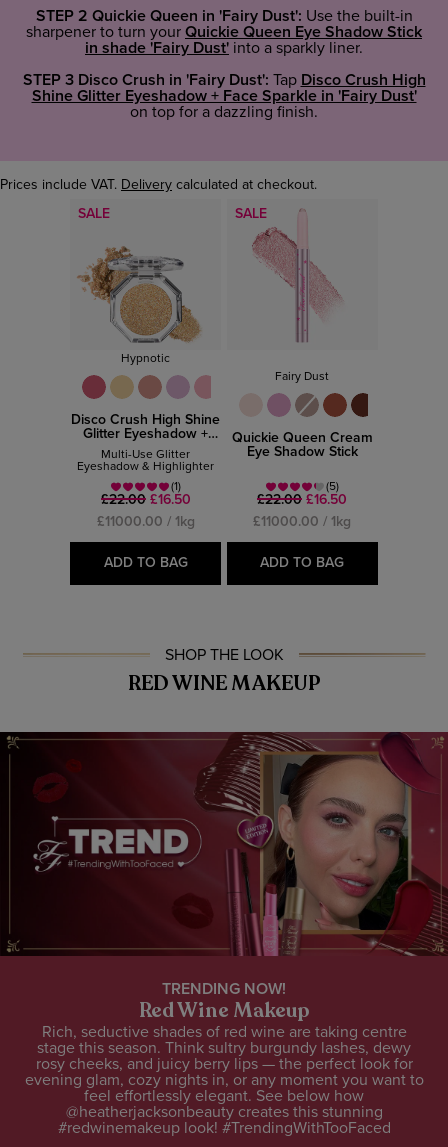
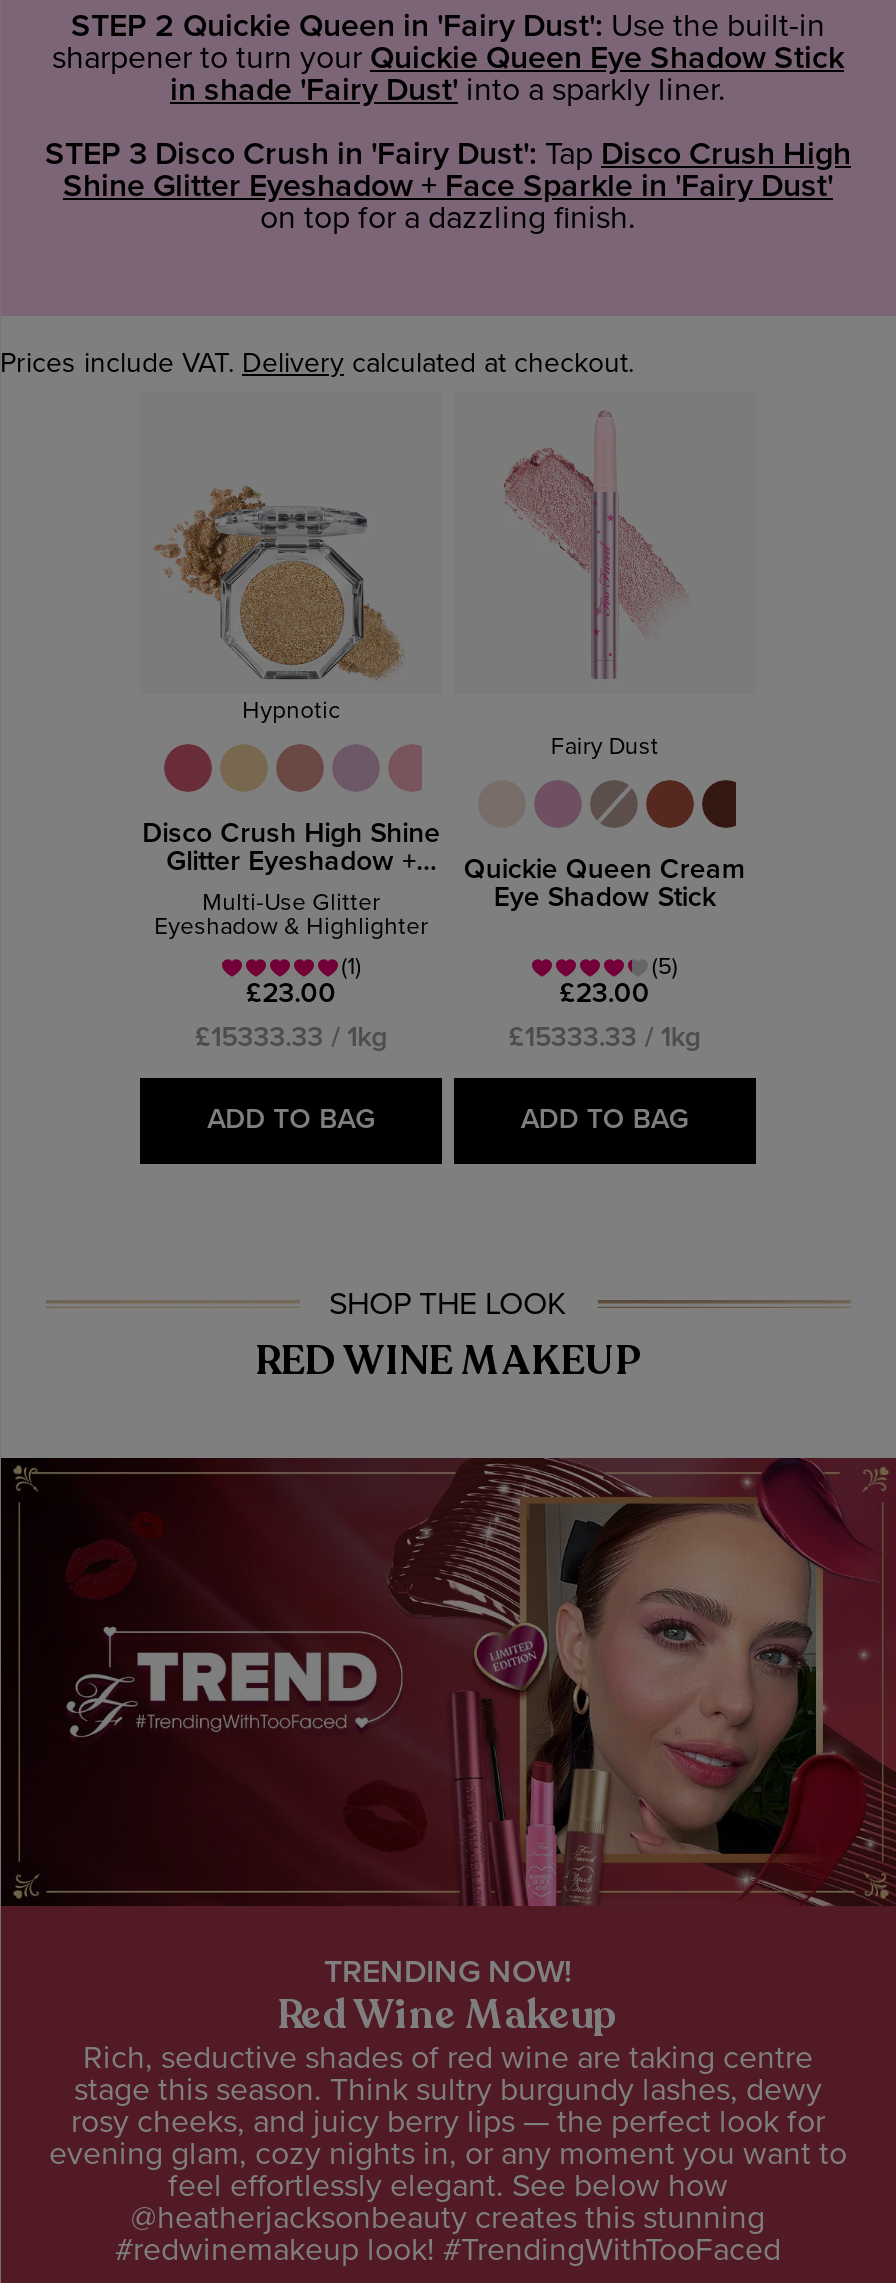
[78,207,110,221] SALE -> none
[235,207,267,221] SALE -> none
[101,493,191,507] £22.00 £16.50 -> [246,980,336,1008] £23.00
[257,493,347,507] £22.00 £16.50 -> [560,980,650,1008] £23.00
[97,515,195,529] £11000.00 / 1kg -> [195,1024,387,1052] £15333.33 / 1kg
[253,515,351,529] £11000.00 / 1kg -> [509,1024,701,1052] £15333.33 / 1kg

